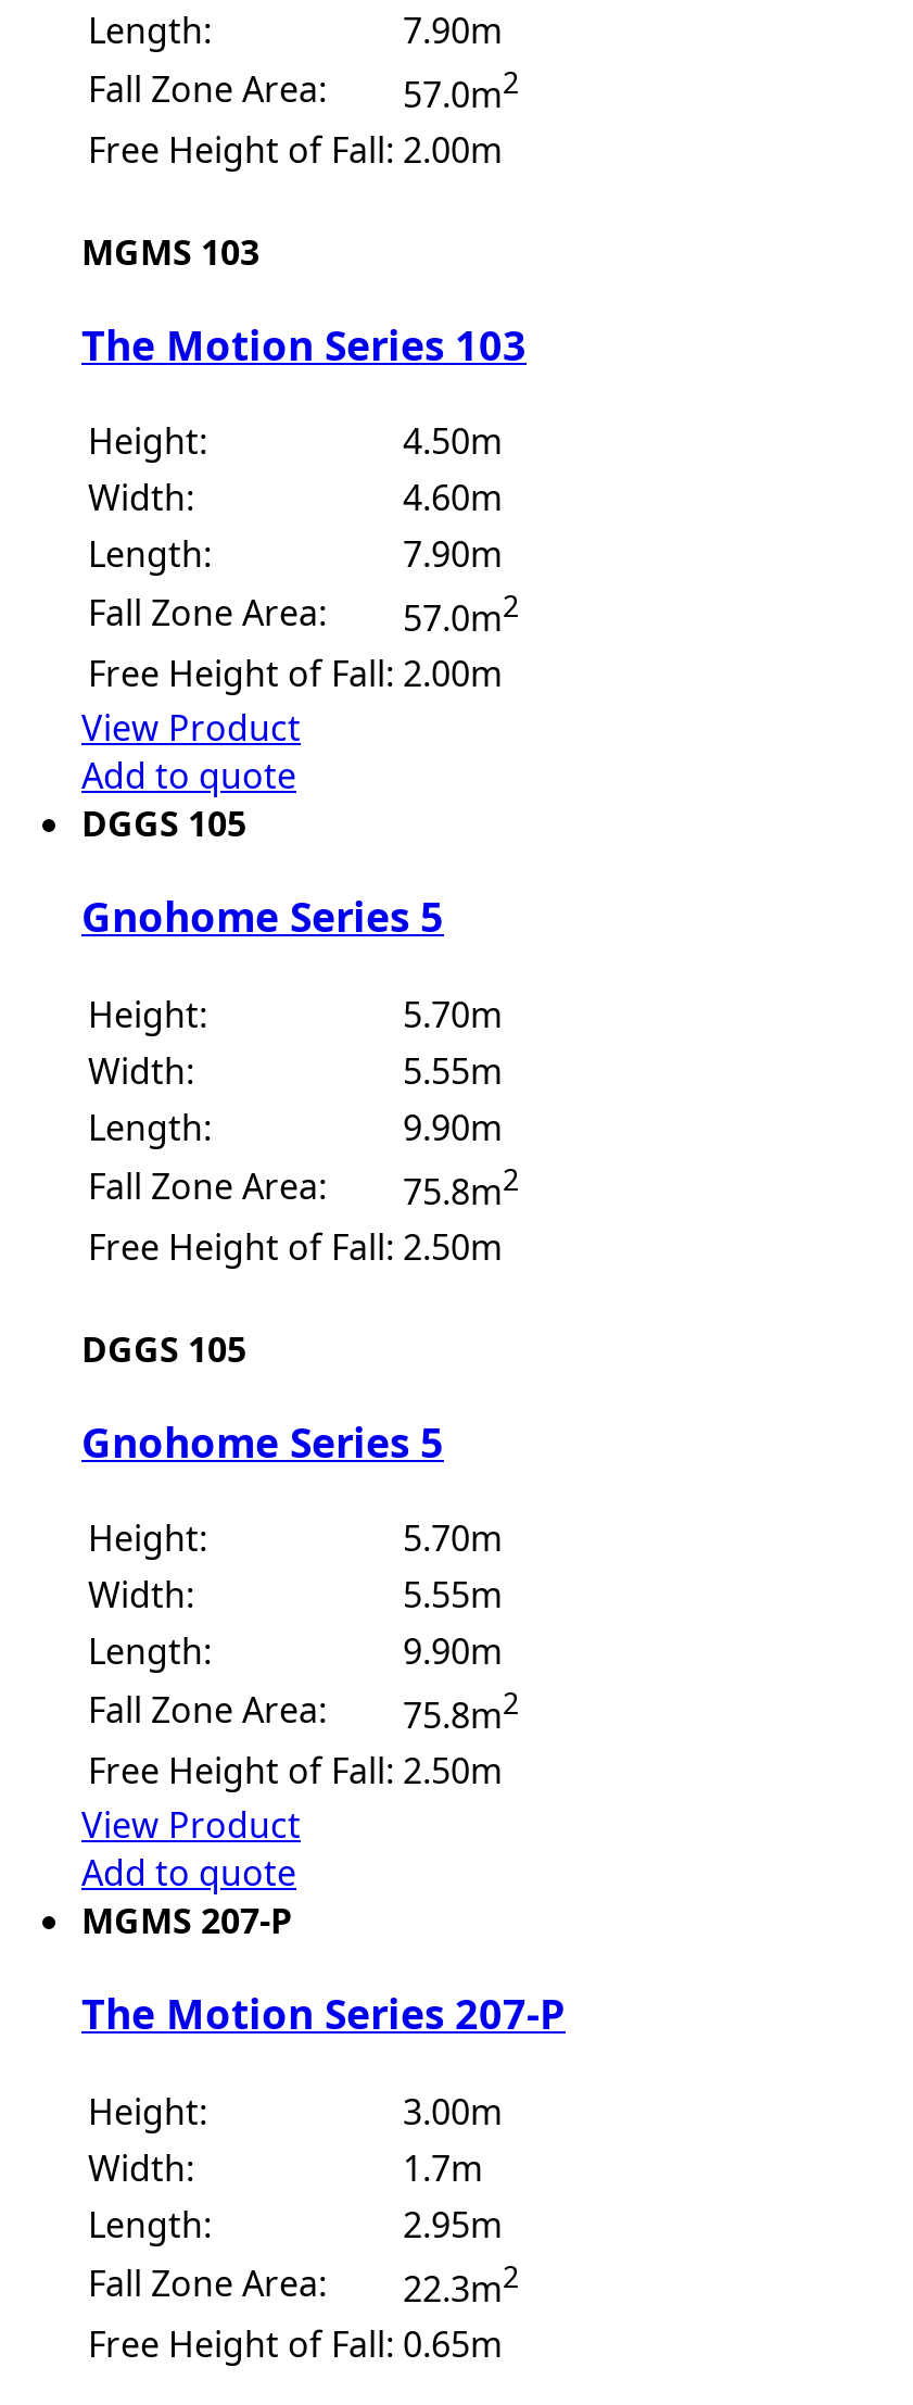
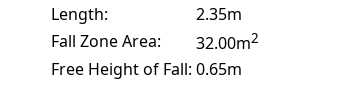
[403,7,503,54] 7.90m -> [196,3,242,25] 2.35m
[81,63,566,2312] 57.0m2 | Free Height of Fall: 2.00m | MGMS 103 | The Motion Series 103 | Height: | 4.50m | Width: | 4.60m | Length: | 7.90m | Fall Zone Area: | 57.0m2 | Free Height of Fall: 2.00m | View Product | Add to quote | DGGS 105 | Gnohome Series 5 | Height: | 5.70m | Width: | 5.55m | Length: | 9.90m | Fall Zone Area: | 75.8m2 | Free Height of Fall: 2.50m | DGGS 105 | Gnohome Series 5 | Height: | 5.70m | Width: | 5.55m | Length: | 9.90m | Fall Zone Area: | 75.8m2 | Free Height of Fall: 2.50m | View Product | Add to quote | MGMS 207-P | The Motion Series 207-P | Height: | 3.00m | Width: | 1.7m | Length: | 2.95m | Fall Zone Area: | 22.3m2 -> [196,29,259,54] 32.00m2

